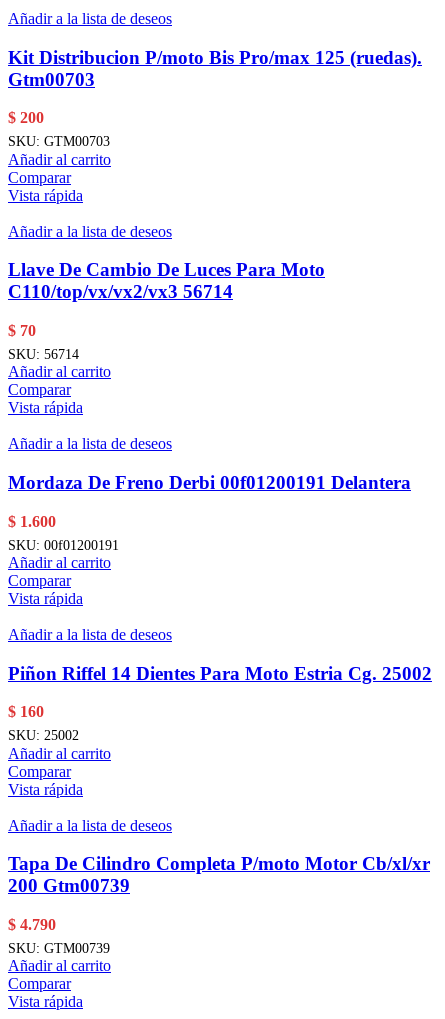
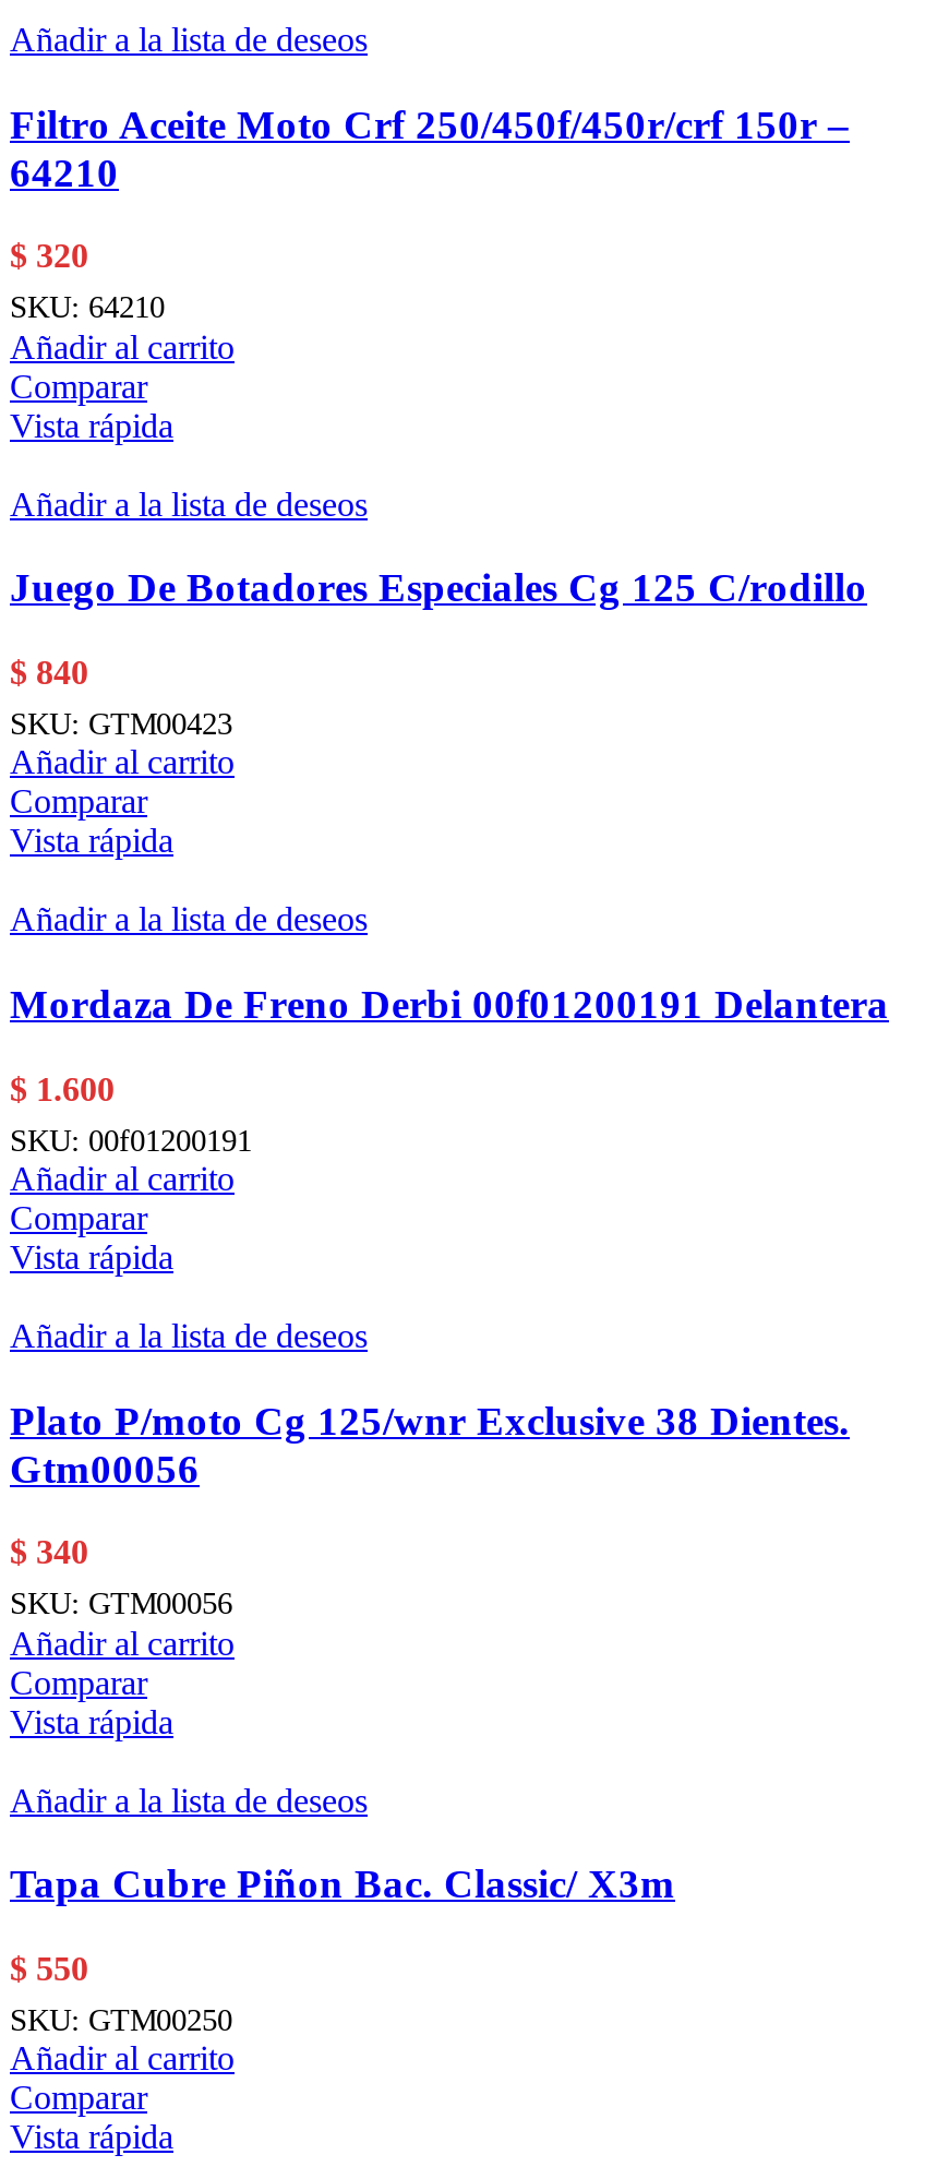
[8,47,422,90] Kit Distribucion P/moto Bis Pro/max 125 (ruedas). | Gtm00703 -> [10,101,850,195] Filtro Aceite Moto Crf 250/450f/450r/crf 150r – | 64210
[8,109,110,150] $200 | SKU: GTM00703 -> [10,238,165,326] $320 | SKU: 64210
[8,259,325,302] Llave De Cambio De Luces Para Moto | C110/top/vx/vx2/vx3 56714 -> [10,565,867,611] Juego De Botadores Especiales Cg 125 C/rodillo
[8,322,79,362] $70 | SKU: 56714 -> [10,654,232,742] $840 | SKU: GTM00423
[8,663,432,684] Piñon Riffel 14 Dientes Para Moto Estria Cg. 25002 -> [10,1397,850,1491] Plato P/moto Cg 125/wnr Exclusive 38 Dientes. | Gtm00056
[8,703,79,743] $160 | SKU: 25002 -> [10,1534,232,1621] $340 | SKU: GTM00056
[8,853,430,896] Tapa De Cilindro Completa P/moto Motor Cb/xl/xr | 200 Gtm00739 -> [10,1861,675,1907] Tapa Cubre Piñon Bac. Classic/ X3m
[8,916,110,956] $4.790 | SKU: GTM00739 -> [10,1950,232,2038] $550 | SKU: GTM00250

